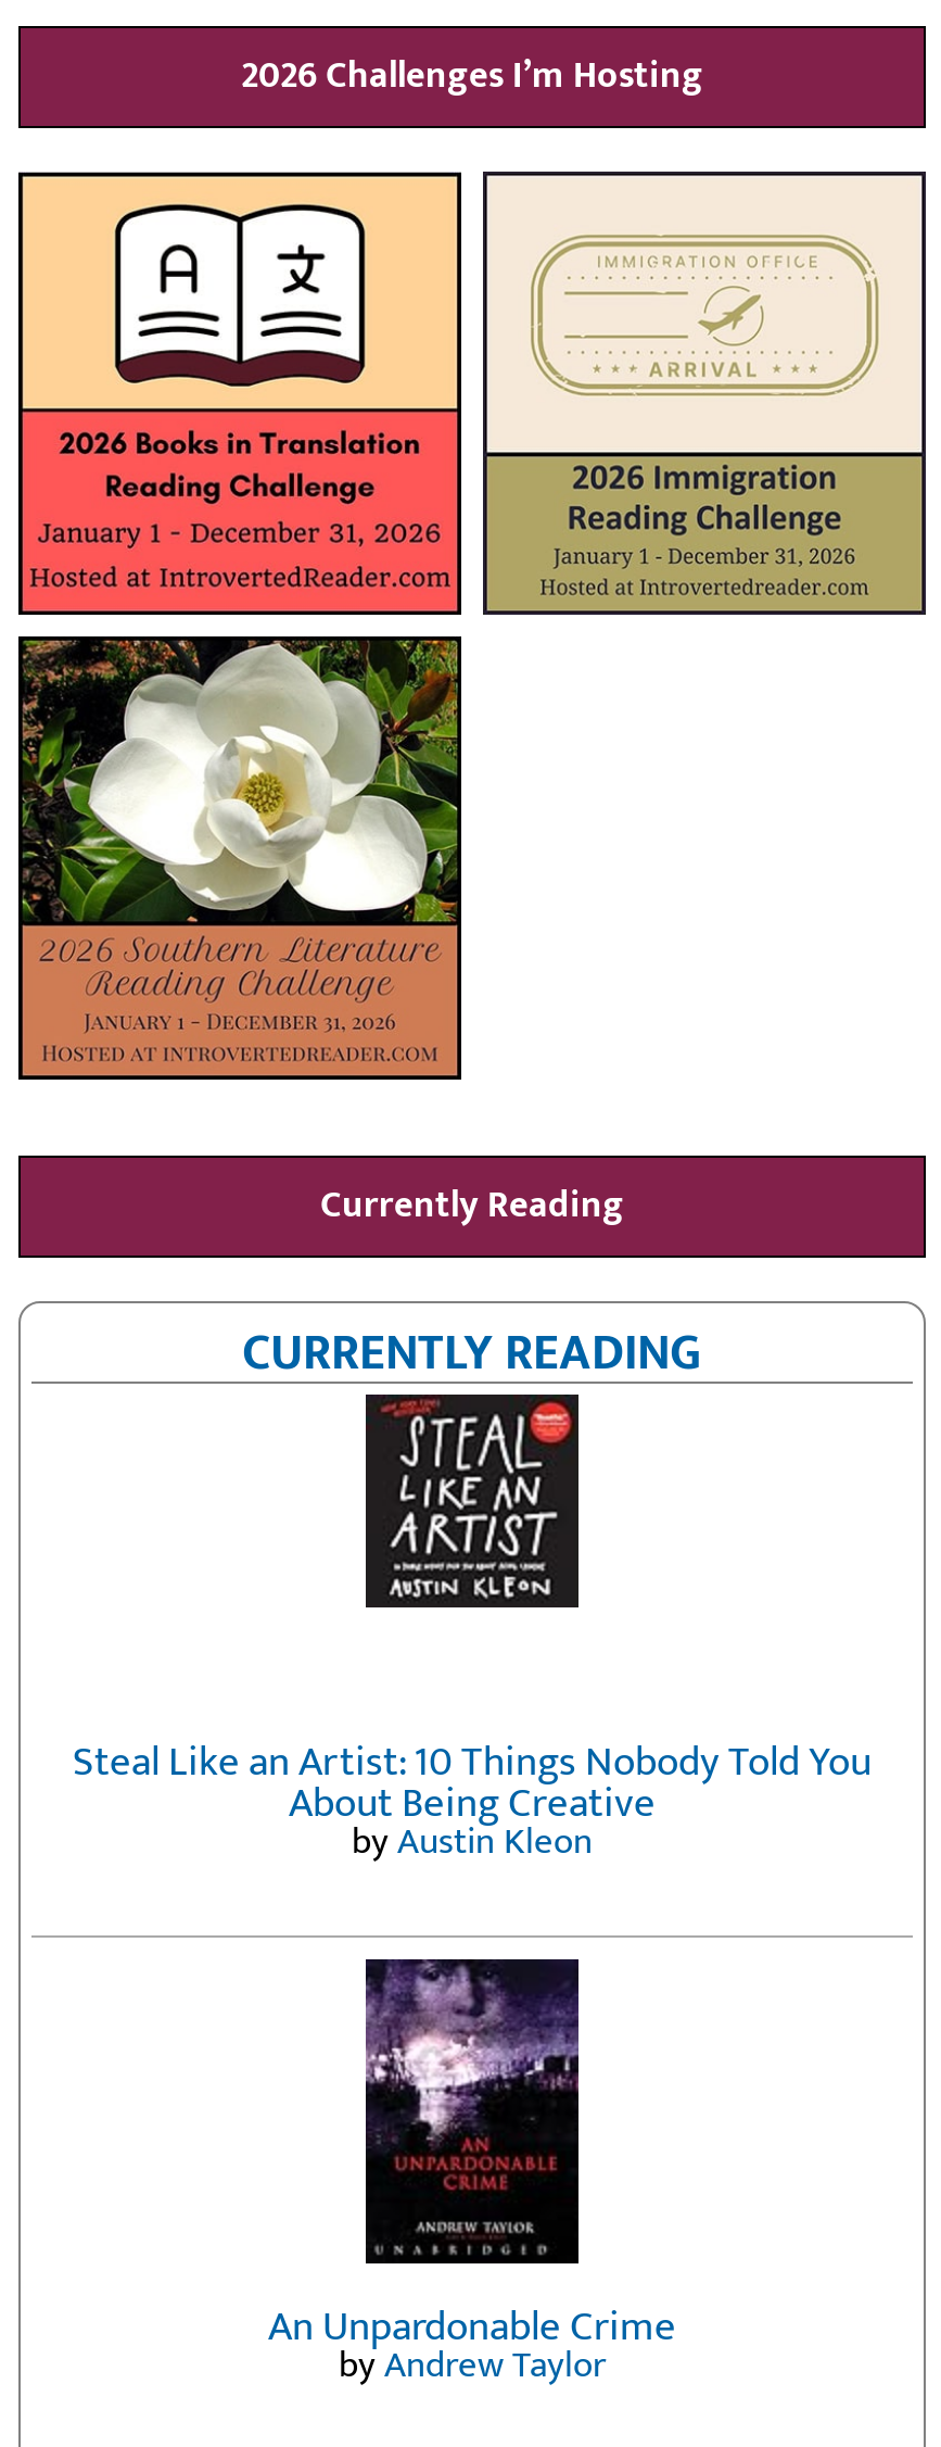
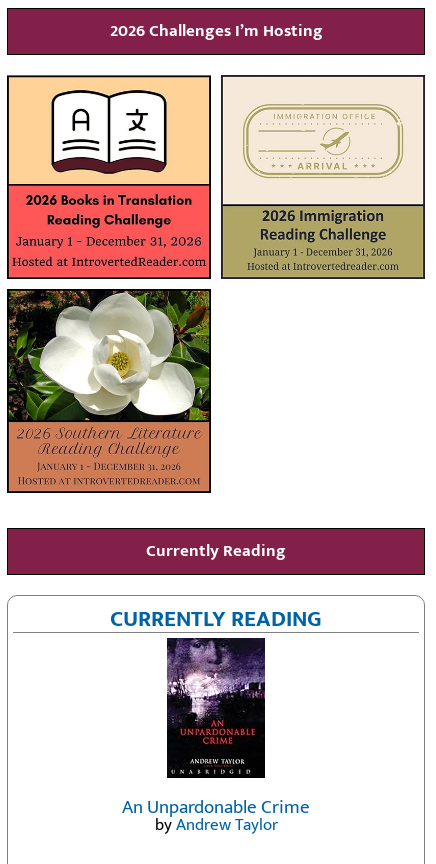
[73,1399,872,1872] [image] | Steal Like an Artist: 10 Things Nobody Told You | About Being Creative | byAustin Kleon -> none

